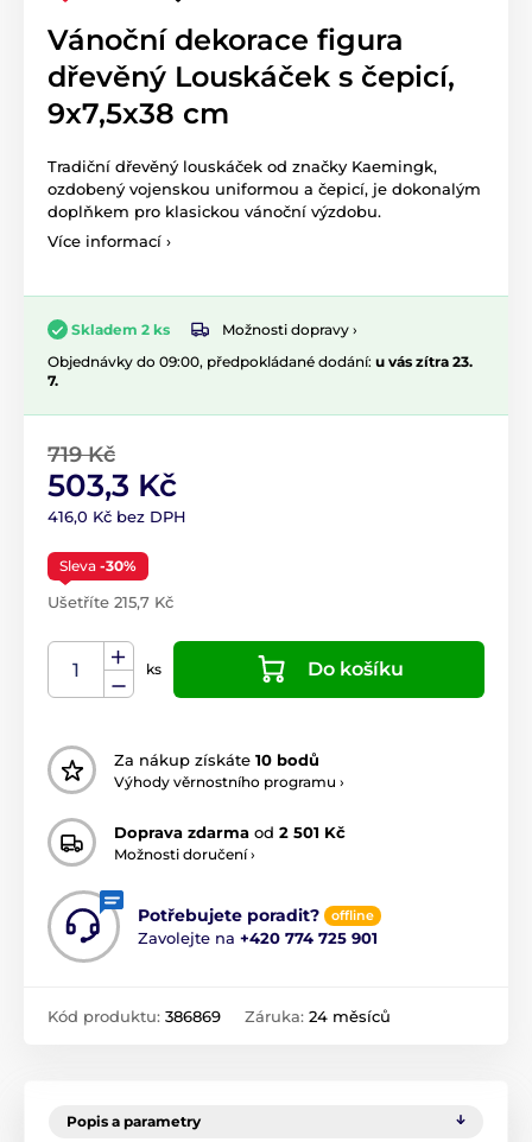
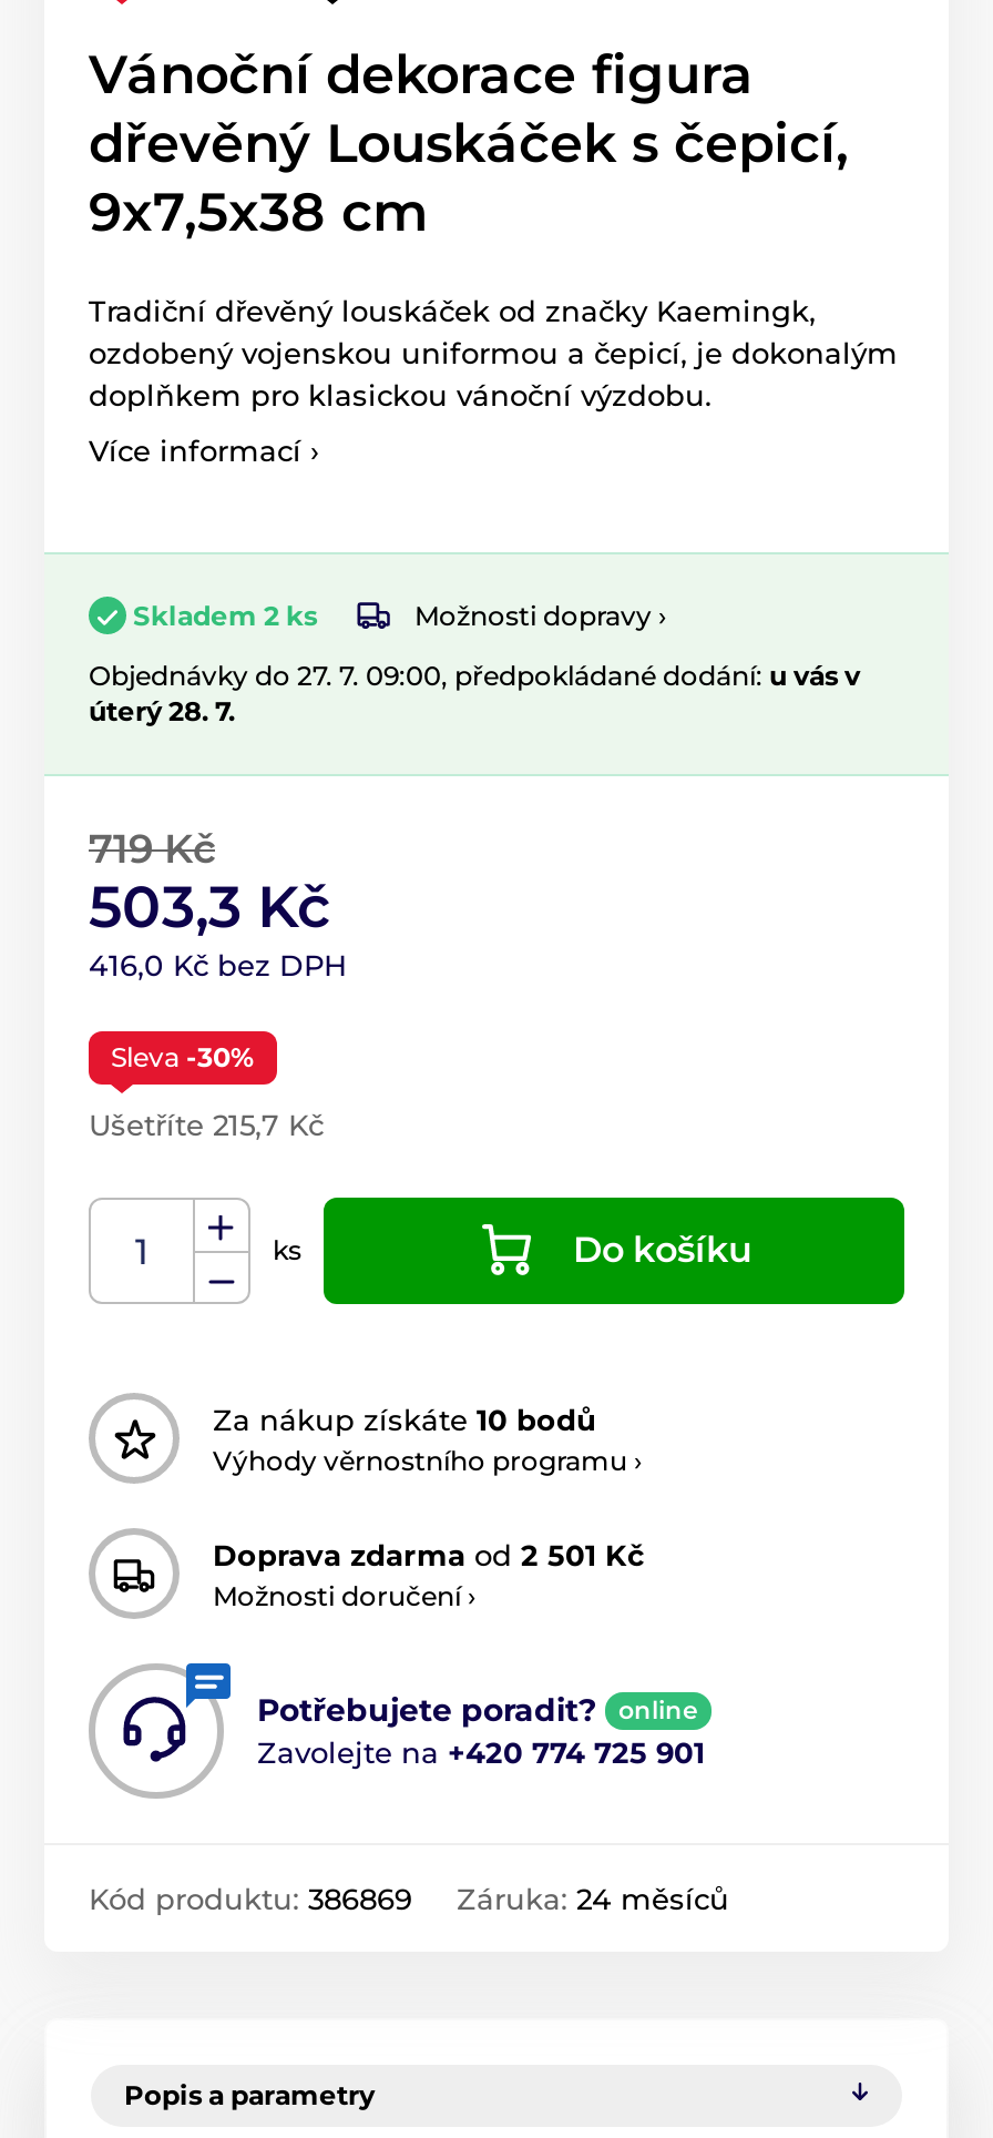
[47,353,473,389] Objednávky do 09:00, předpokládané dodání: u vás zítra 23. | 7. -> [89,659,860,728] Objednávky do 27. 7. 09:00, předpokládané dodání: u vás v | úterý 28. 7.
[331,907,374,924] offline -> [618,1695,698,1726] online

